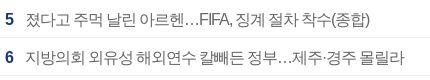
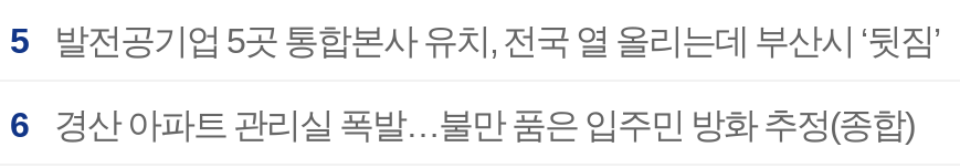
[25,11,369,28] 졌다고 주먹 날린 아르헨…FIFA, 징계 절차 착수(종합) -> [54,22,940,60] 발전공기업 5곳 통합본사 유치, 전국 열 올리는데 부산시 ‘뒷짐’
[25,49,404,66] 지방의회 외유성 해외연수 칼빼든 정부…제주·경주 몰릴라 -> [54,106,914,144] 경산 아파트 관리실 폭발…불만 품은 입주민 방화 추정(종합)

